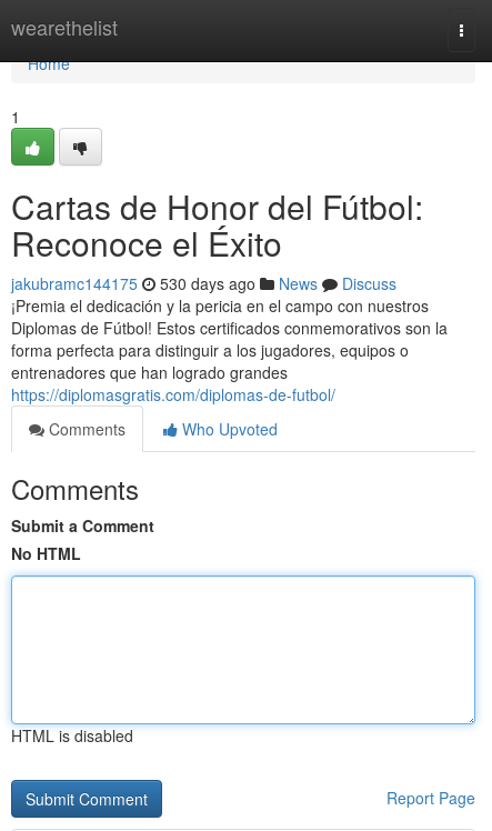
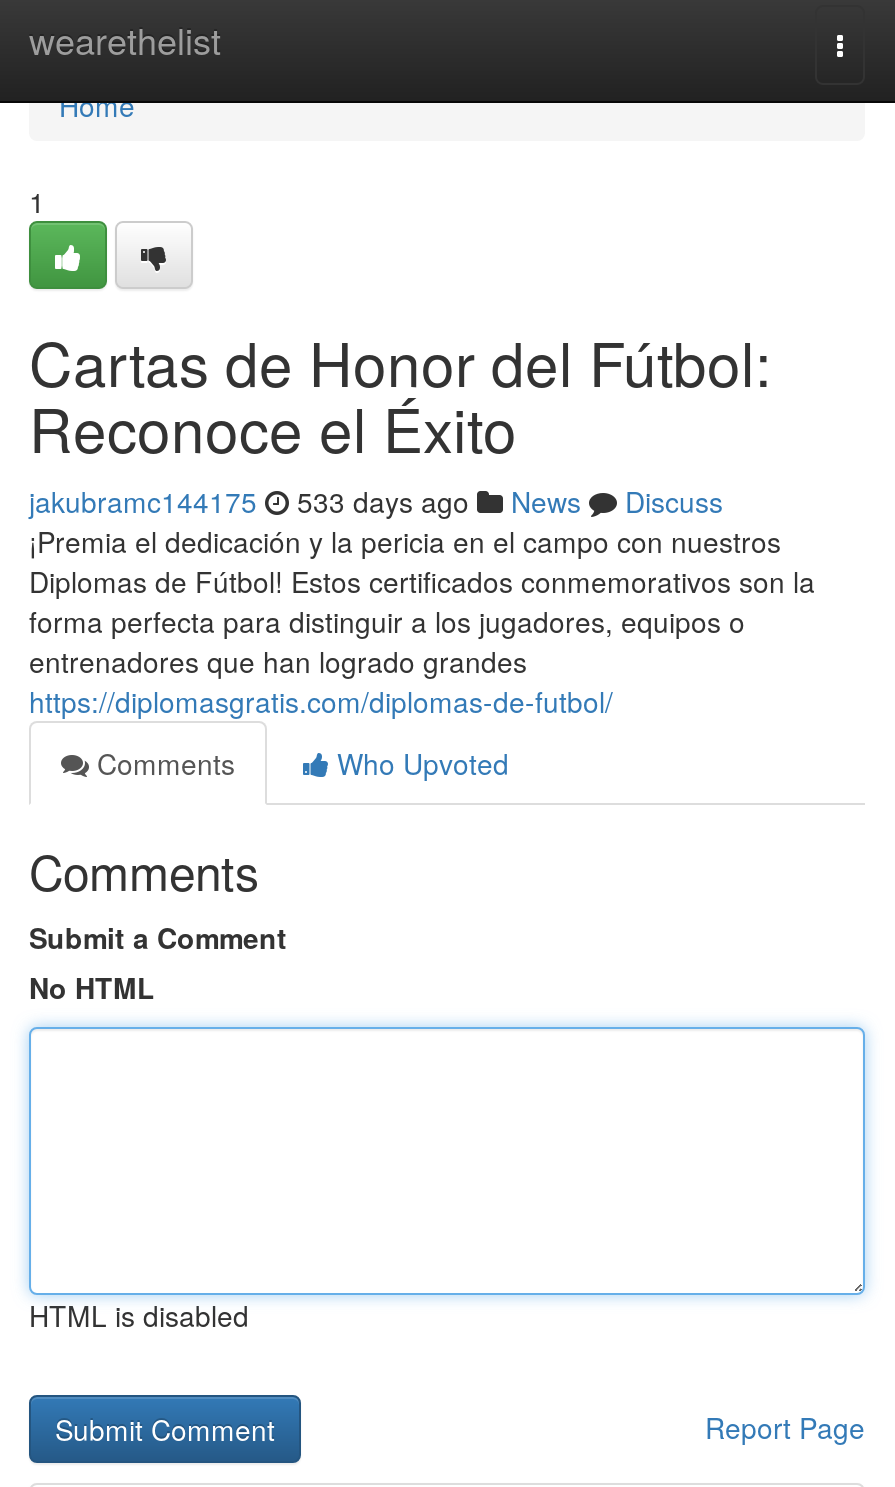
[11,272,396,294] jakubramc144175 530 days ago News Discuss -> [29,481,723,521] jakubramc144175 533 days ago News Discuss

